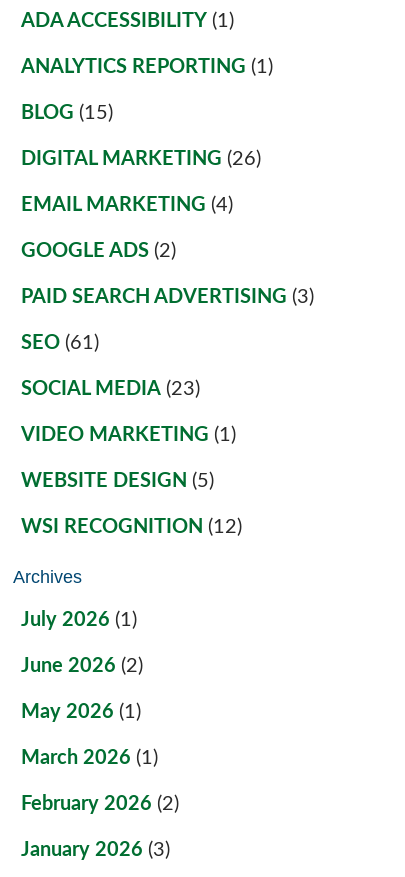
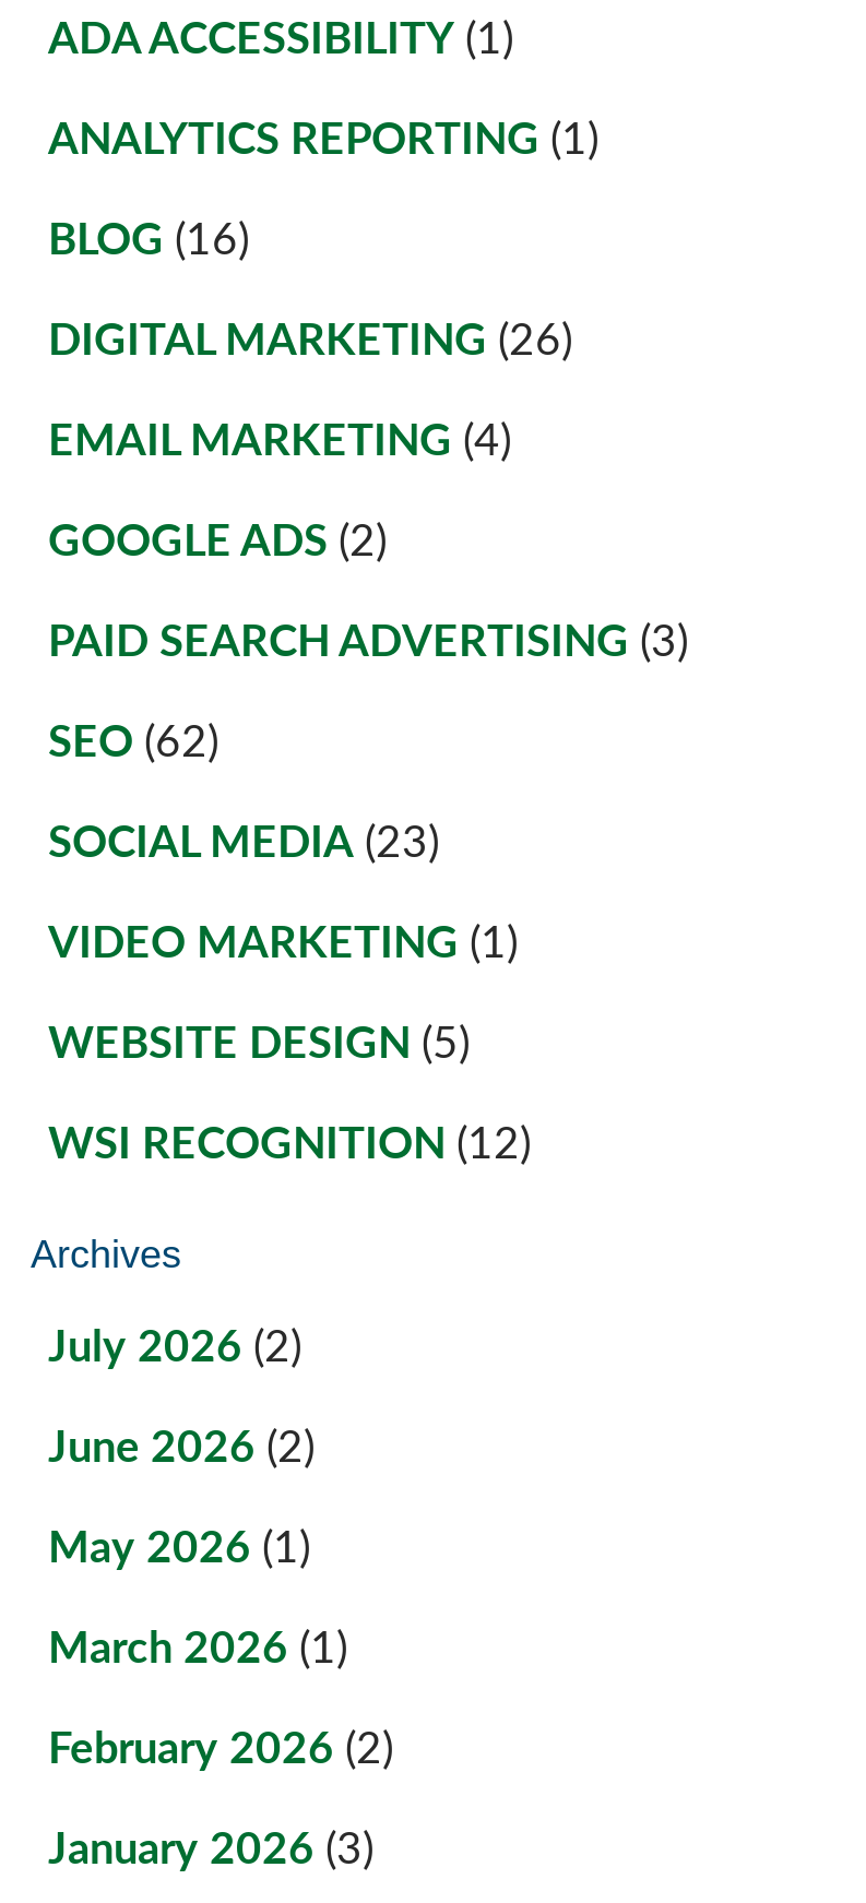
[21,103,113,123] BLOG (15) -> [48,219,249,263] BLOG (16)
[21,333,99,353] SEO (61) -> [48,722,218,765] SEO (62)
[21,610,137,630] July 2026 (1) -> [48,1327,301,1370] July 2026 (2)

